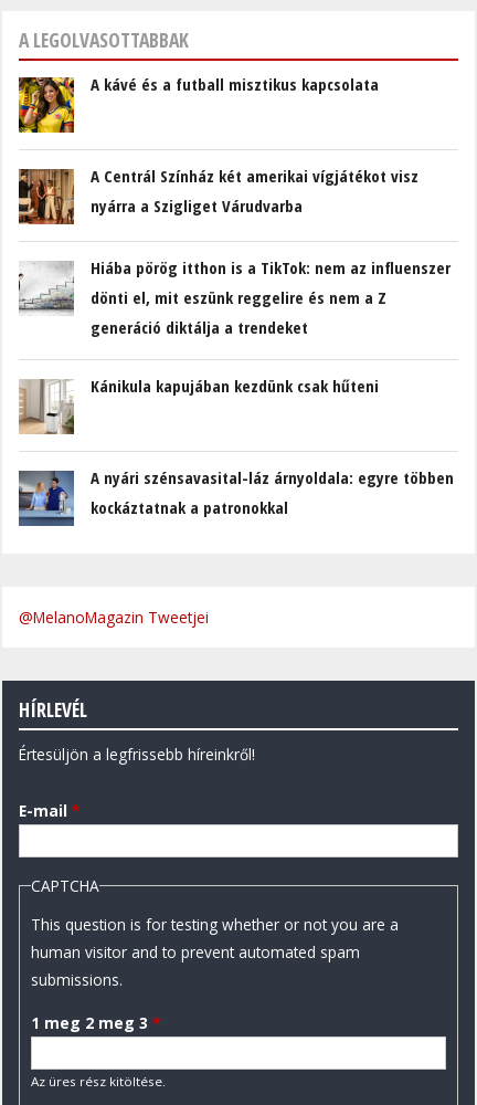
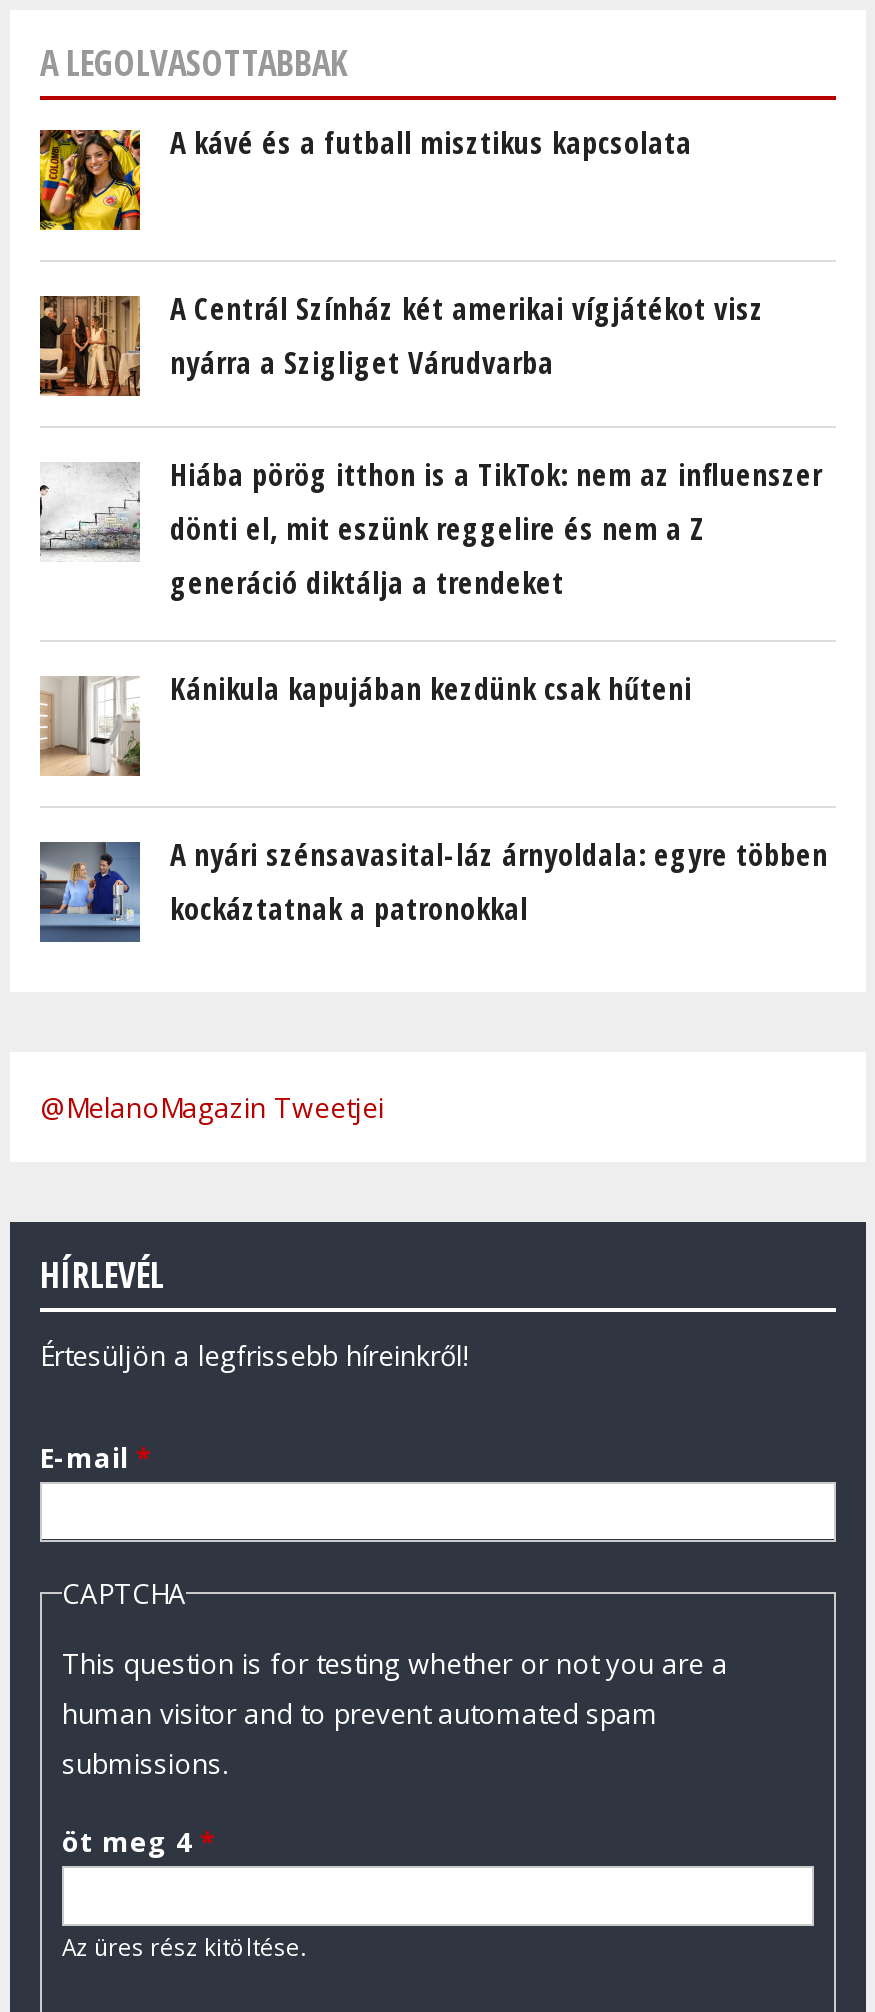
[31,1012,160,1033] 1 meg 2 meg 3 * -> [62,1822,214,1860] öt meg 4 *

